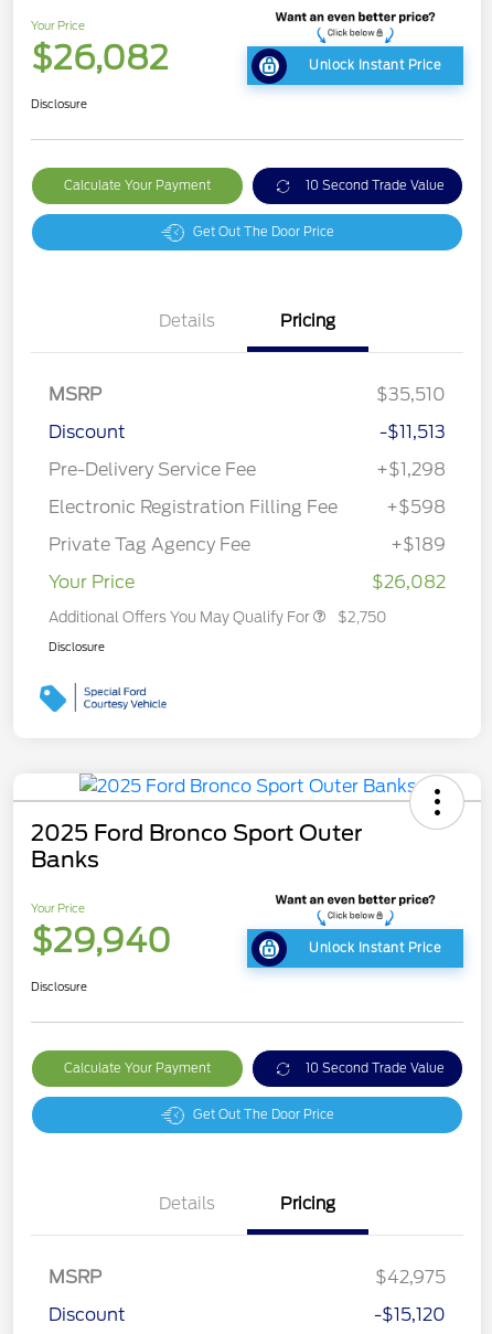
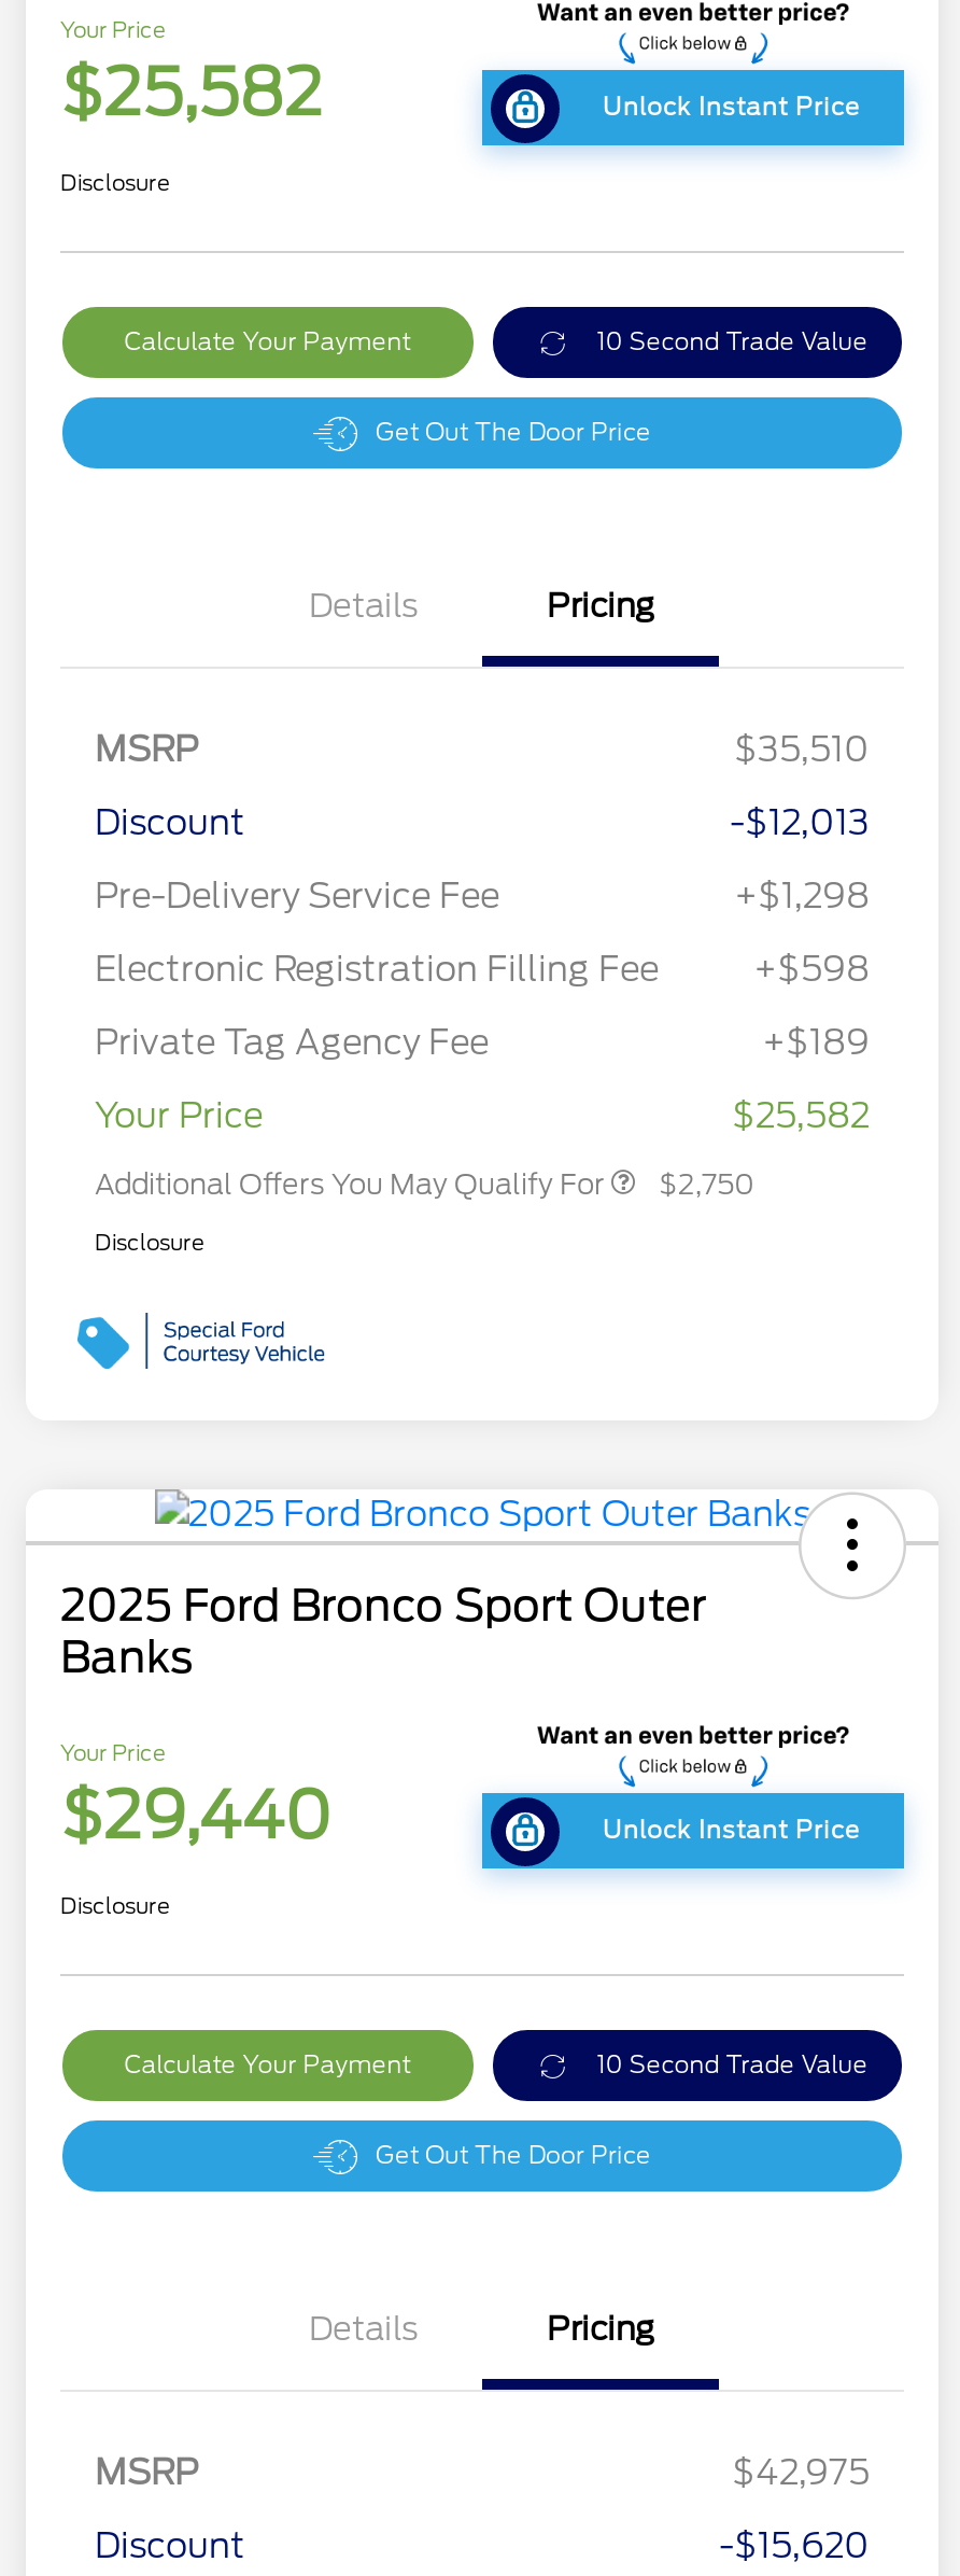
[31,37,169,77] $26,082 -> [60,53,323,130] $25,582
[379,421,446,442] -$11,513 -> [730,802,870,843] -$12,013
[372,572,446,593] $26,082 -> [732,1095,870,1136] $25,582
[31,920,171,960] $29,940 -> [60,1776,331,1853] $29,440
[374,1304,446,1325] -$15,120 -> [719,2526,870,2567] -$15,620

